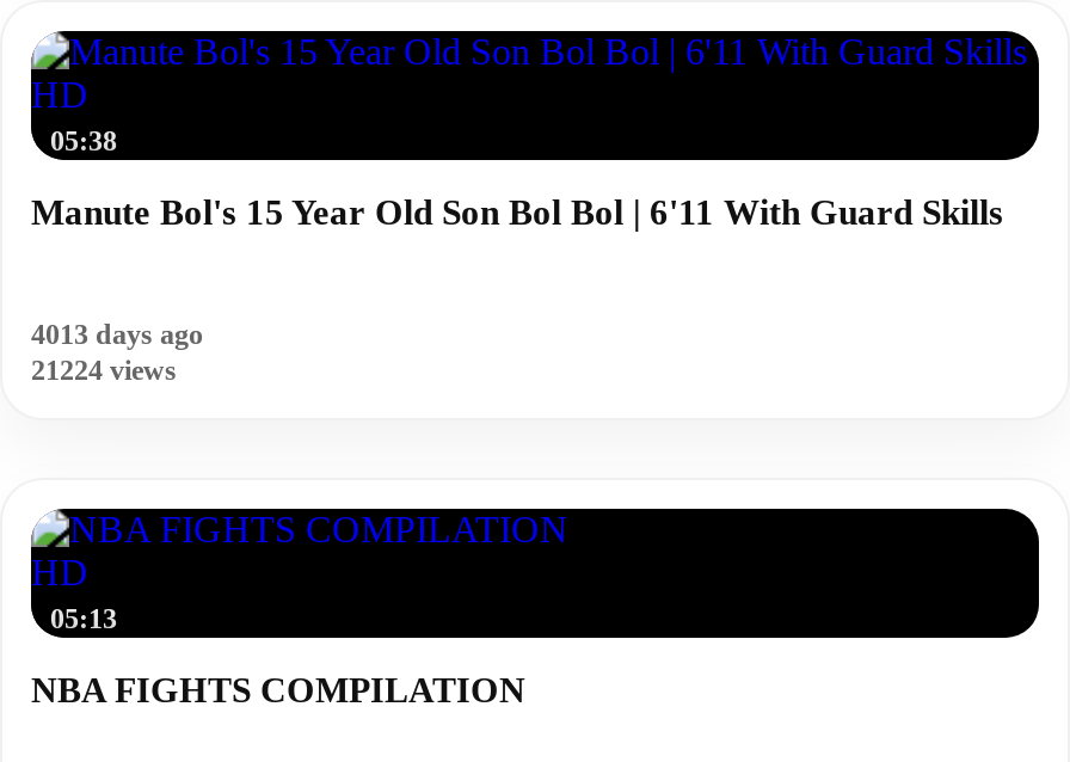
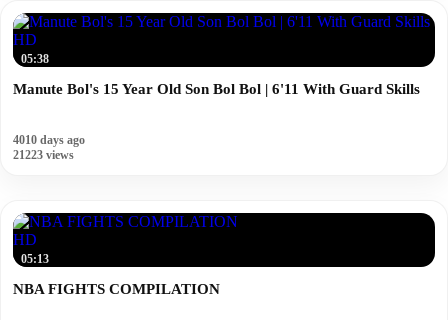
[31,318,203,352] 4013 days ago -> [13,133,85,147] 4010 days ago
[31,354,177,387] 21224 views -> [13,148,74,162] 21223 views

